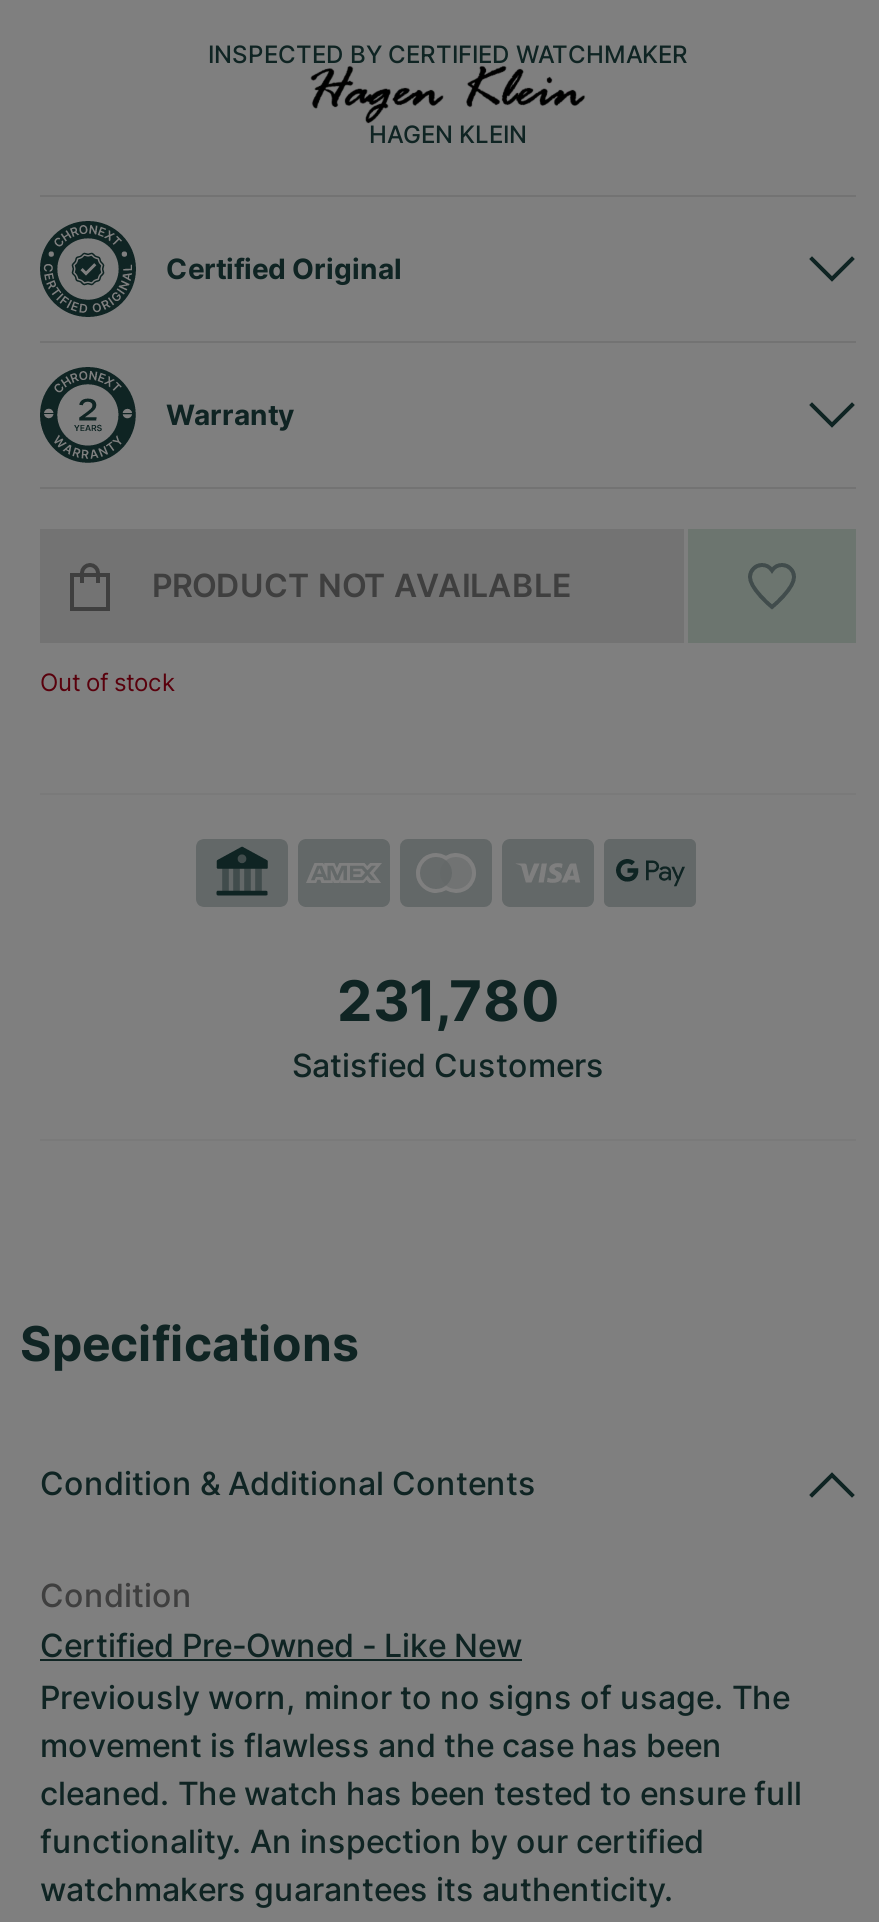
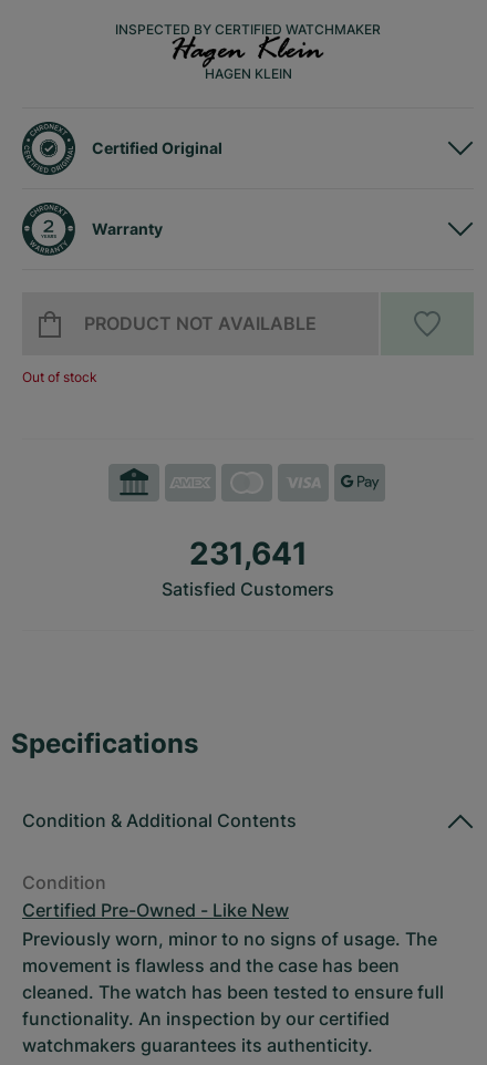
[337,967,559,1035] 231,780 -> [189,535,307,572] 231,641

